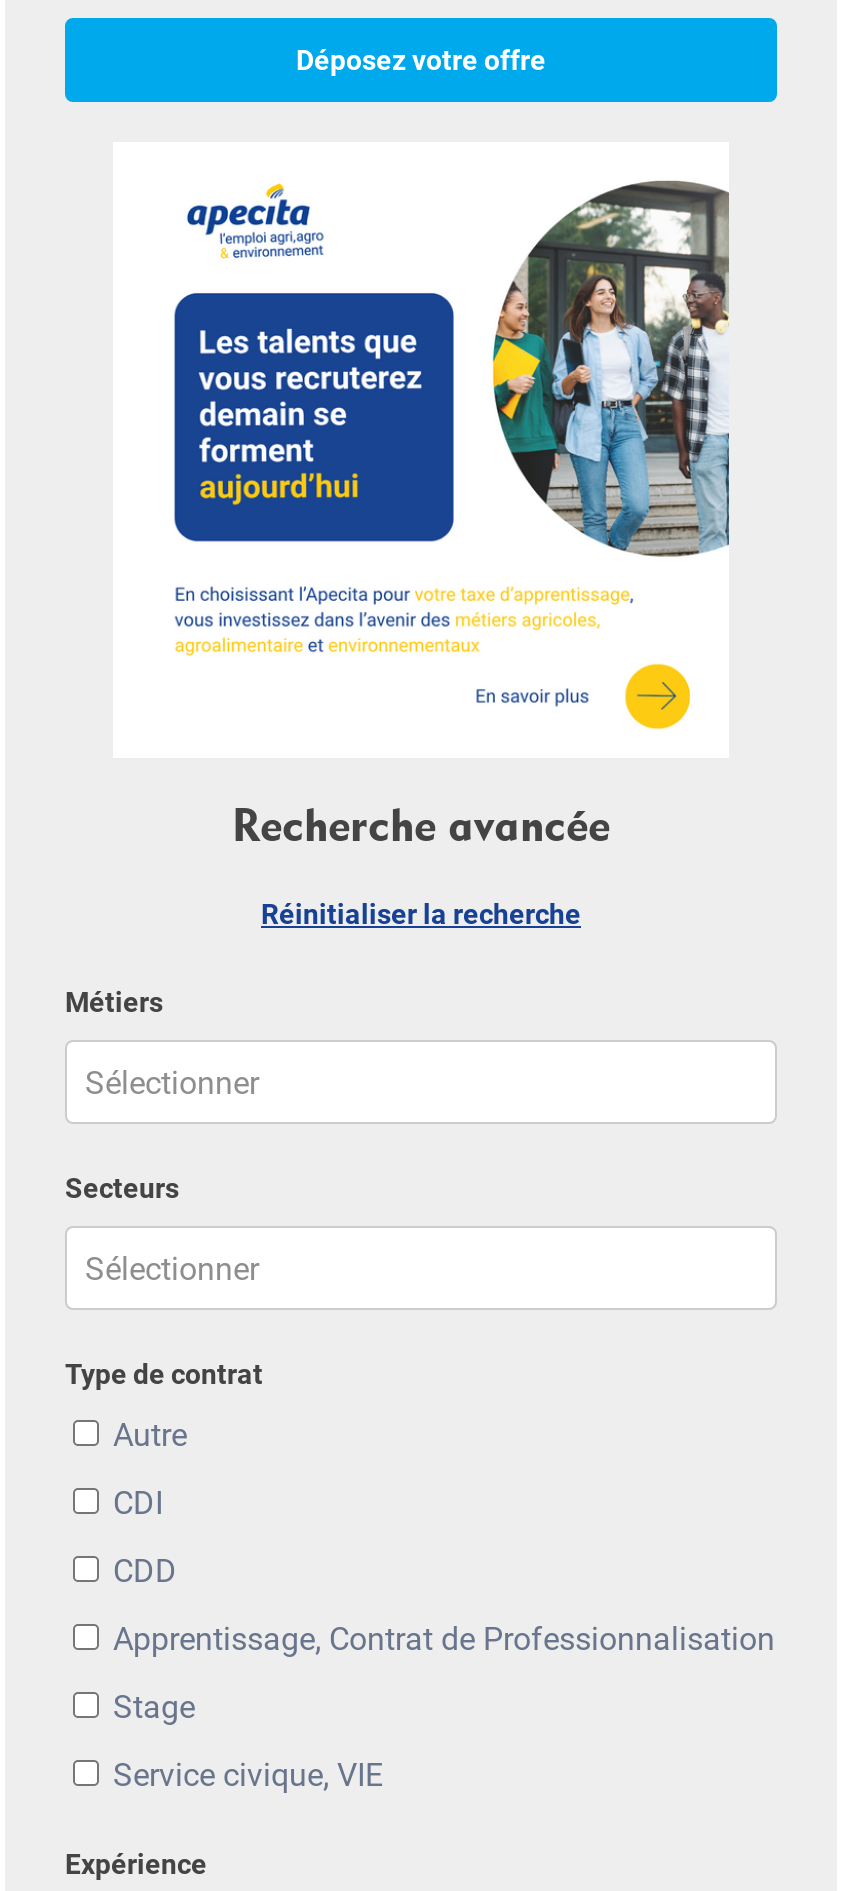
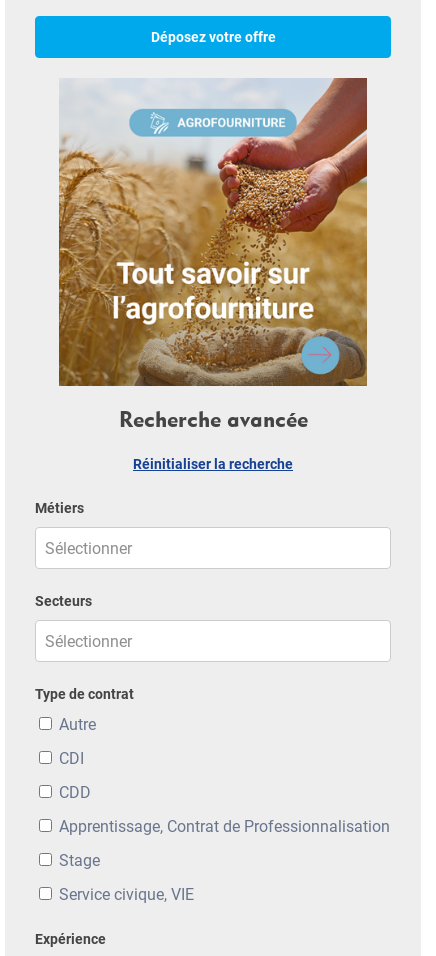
[113,142,731,758] [image] -> [58,77,368,387] [image]

